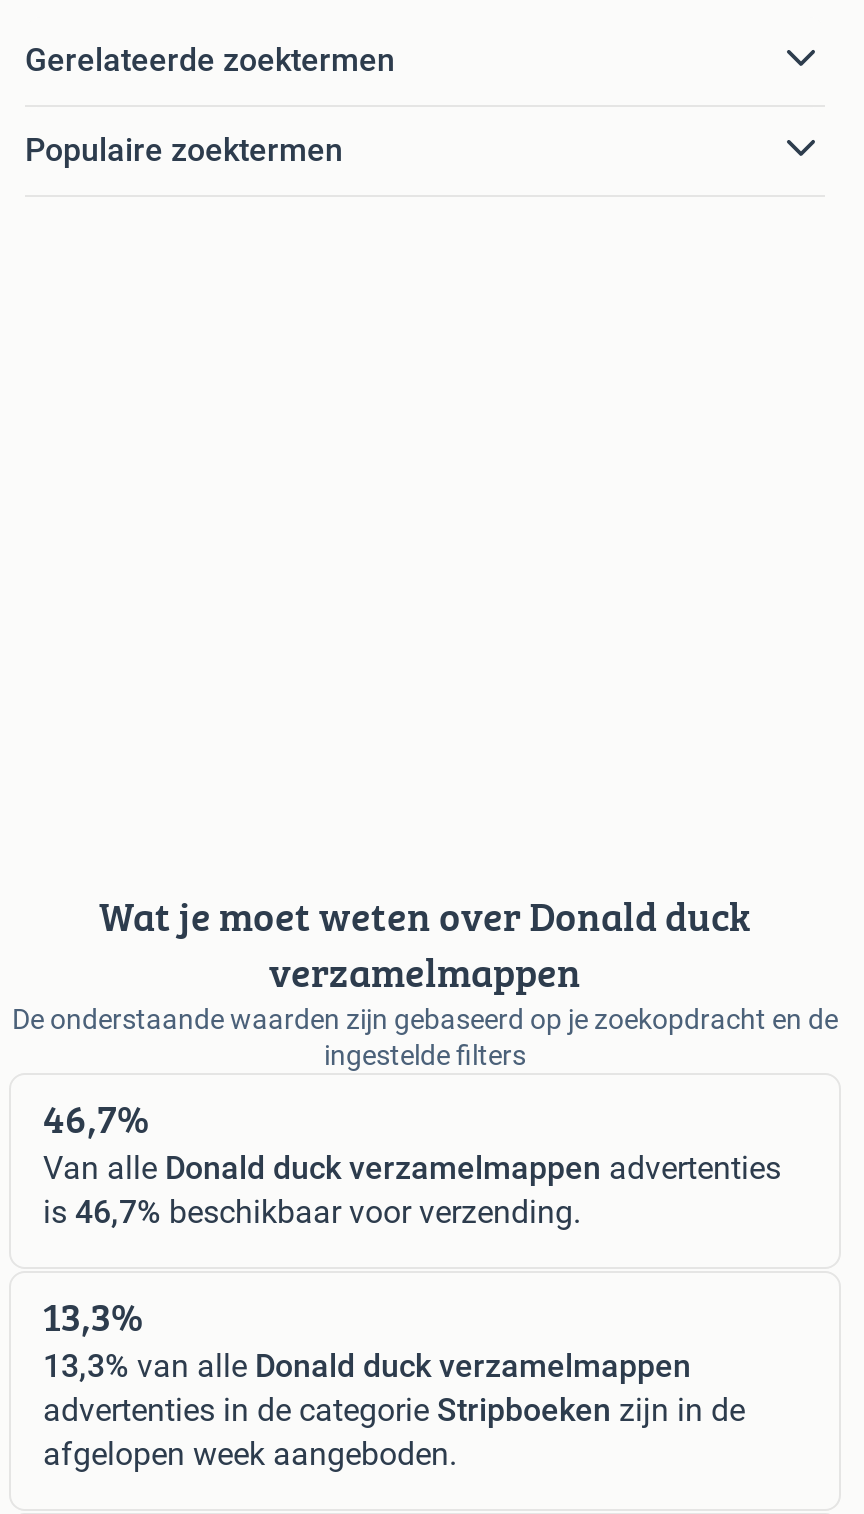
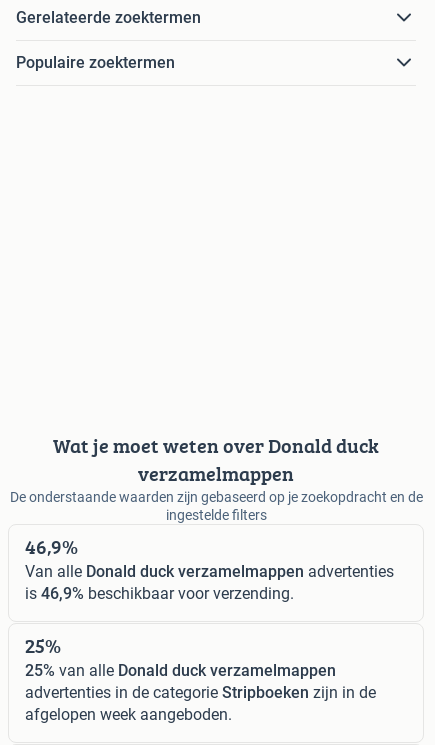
[43,1088,149,1146] 46,7% -> [25,532,78,561] 46,9%
[43,1192,581,1230] is 46,7% beschikbaar voor verzending. -> [25,584,294,603] is 46,9% beschikbaar voor verzending.
[43,1286,143,1344] 13,3% -> [25,631,61,660] 25%
[43,1346,691,1384] 13,3% van alle Donald duck verzamelmappen -> [25,661,336,680] 25% van alle Donald duck verzamelmappen

